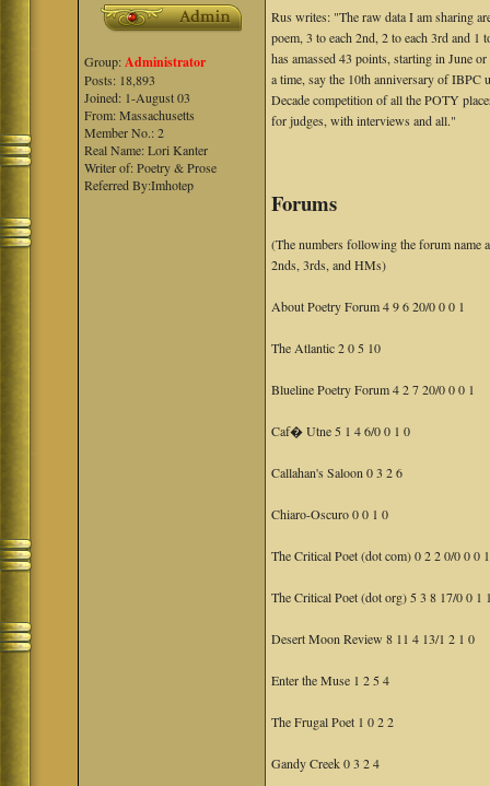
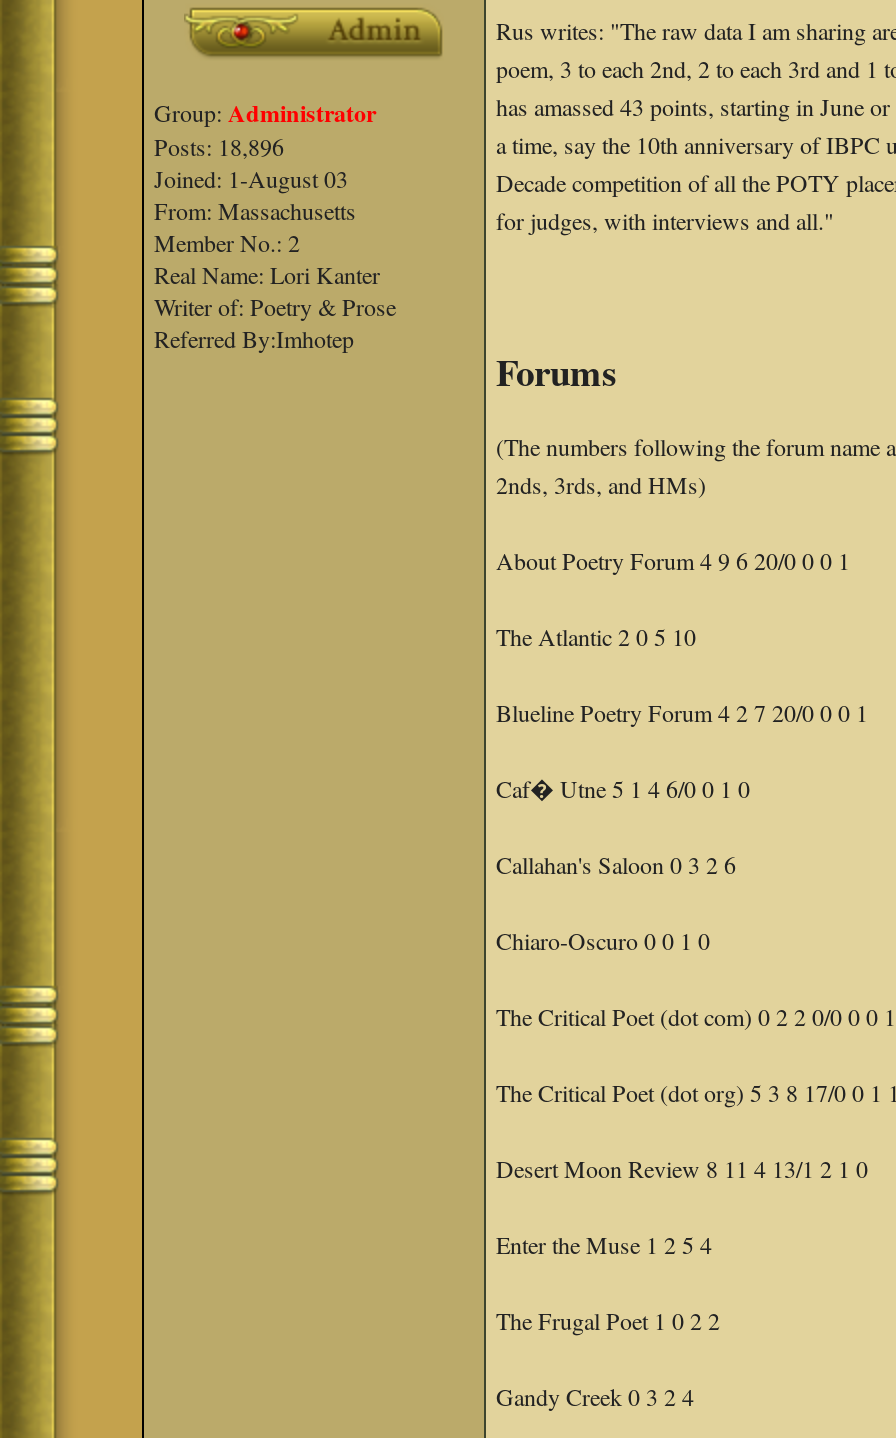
[84,71,155,89] Posts: 18,893 -> [154,130,284,162] Posts: 18,896

